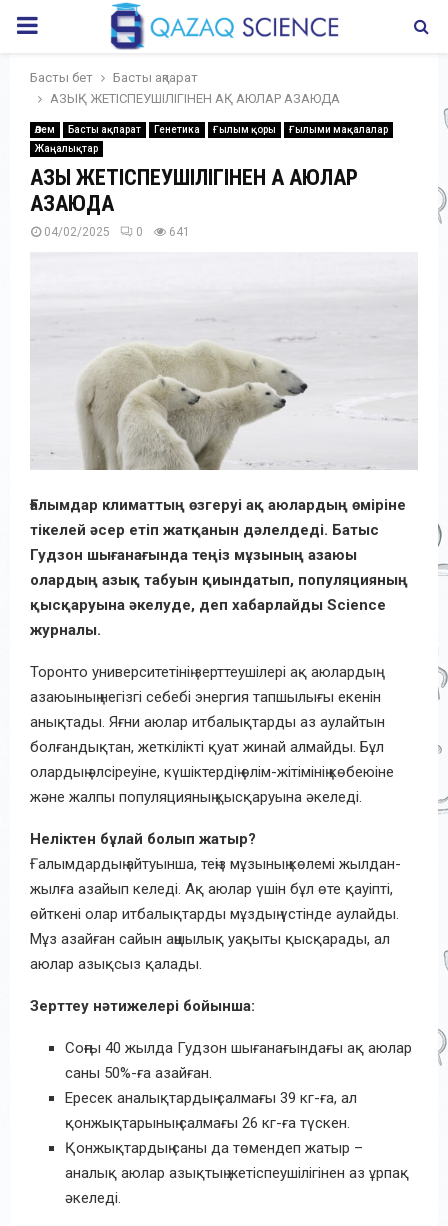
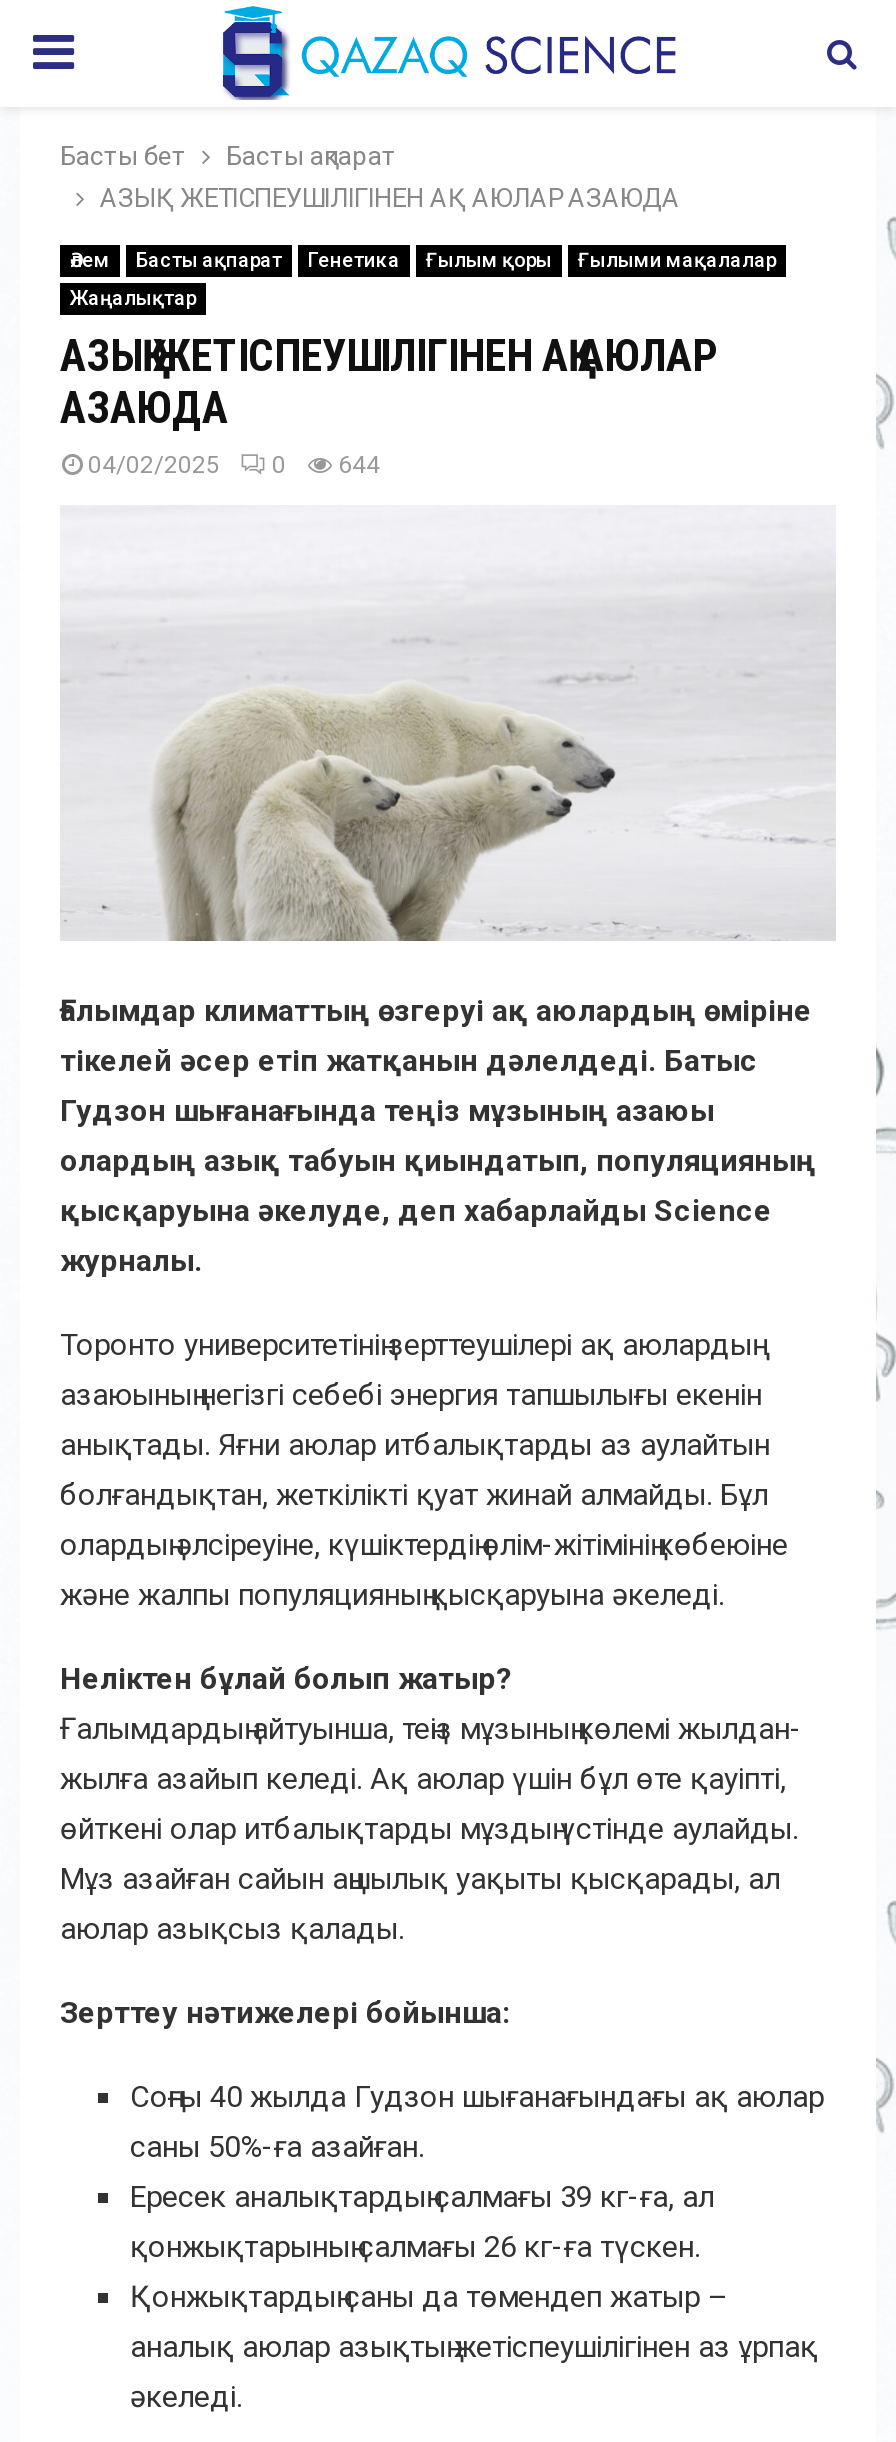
[44,225,190,239] 04/02/2025 0 641 -> [88,451,380,479] 04/02/2025 0 644

